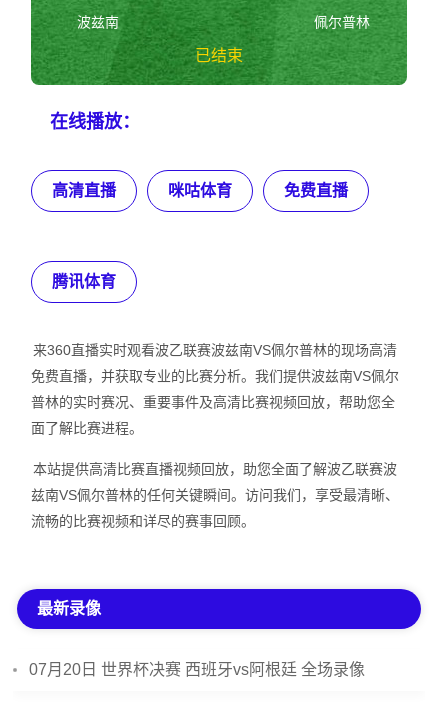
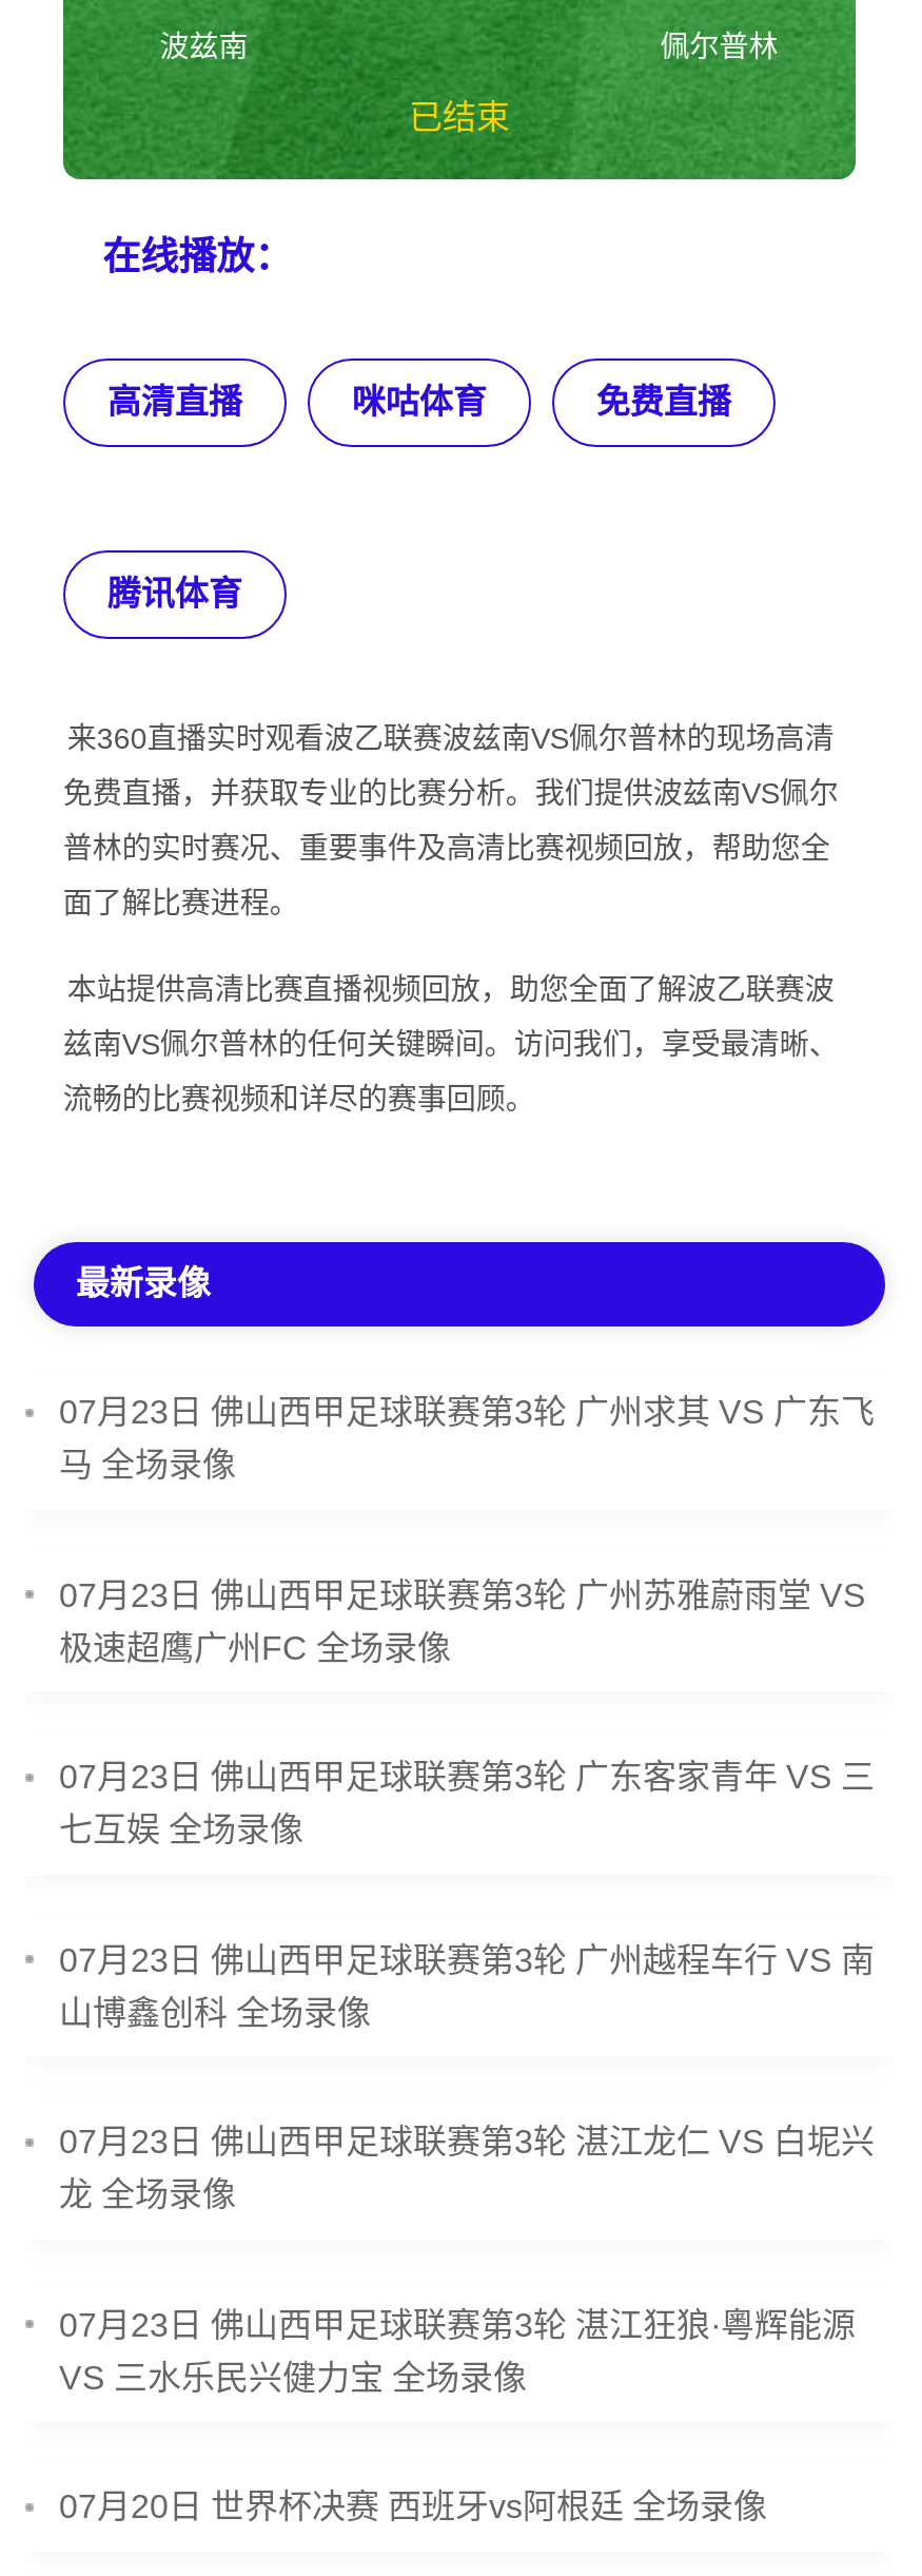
none -> [59,1394,875,1483] 07月23日 佛山西甲足球联赛第3轮 广州求其 VS 广东飞 | 马 全场录像
none -> [59,1577,866,1666] 07月23日 佛山西甲足球联赛第3轮 广州苏雅蔚雨堂 VS | 极速超鹰广州FC 全场录像
none -> [59,1759,875,1848] 07月23日 佛山西甲足球联赛第3轮 广东客家青年 VS 三 | 七互娱 全场录像
none -> [59,1942,875,2030] 07月23日 佛山西甲足球联赛第3轮 广州越程车行 VS 南 | 山博鑫创科 全场录像
none -> [59,2124,875,2213] 07月23日 佛山西甲足球联赛第3轮 湛江龙仁 VS 白坭兴 | 龙 全场录像
none -> [59,2307,856,2395] 07月23日 佛山西甲足球联赛第3轮 湛江狂狼·粵辉能源 | VS 三水乐民兴健力宝 全场录像

